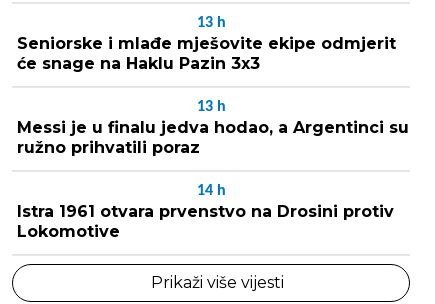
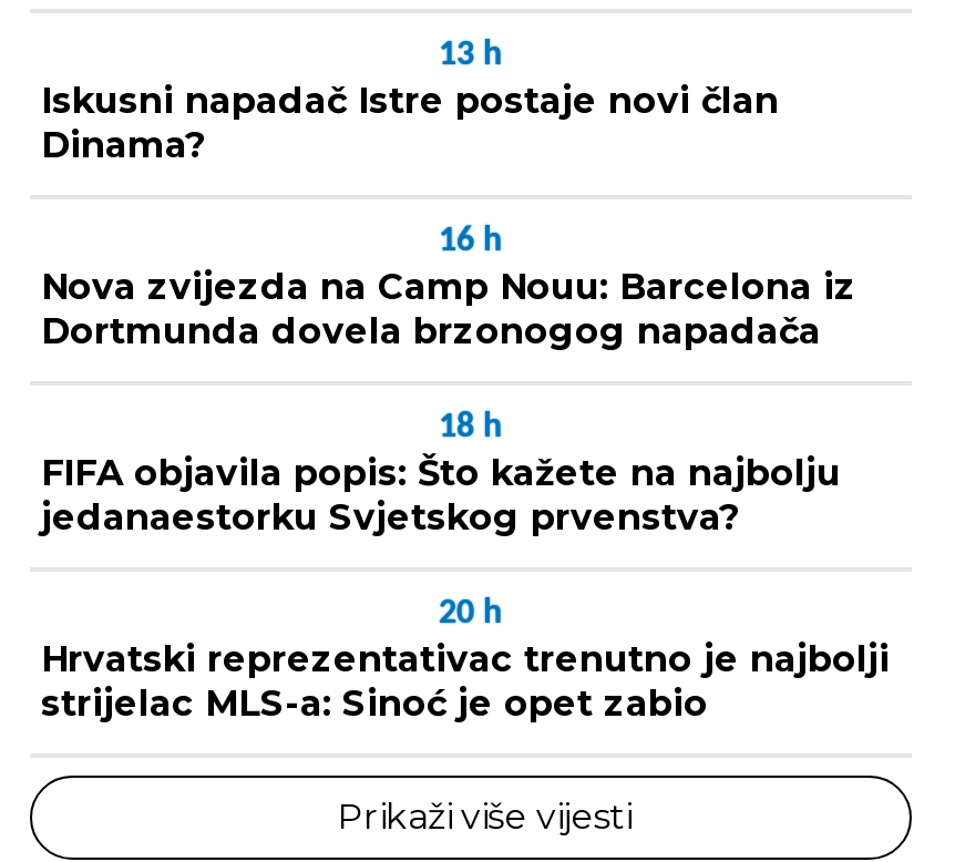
[17,34,409,241] Seniorske i mlađe mješovite ekipe odmjerit | će snage na Haklu Pazin 3x3 | 13 h | Messi je u finalu jedva hodao, a Argentinci su | ružno prihvatili poraz | 14 h | Istra 1961 otvara prvenstvo na Drosini protiv | Lokomotive -> [41,79,890,724] Iskusni napadač Istre postaje novi član | Dinama? | 16 h | Nova zvijezda na Camp Nouu: Barcelona iz | Dortmunda dovela brzonogog napadača | 18 h | FIFA objavila popis: Što kažete na najbolju | jedanaestorku Svjetskog prvenstva? | 20 h | Hrvatski reprezentativac trenutno je najbolji | strijelac MLS-a: Sinoć je opet zabio

